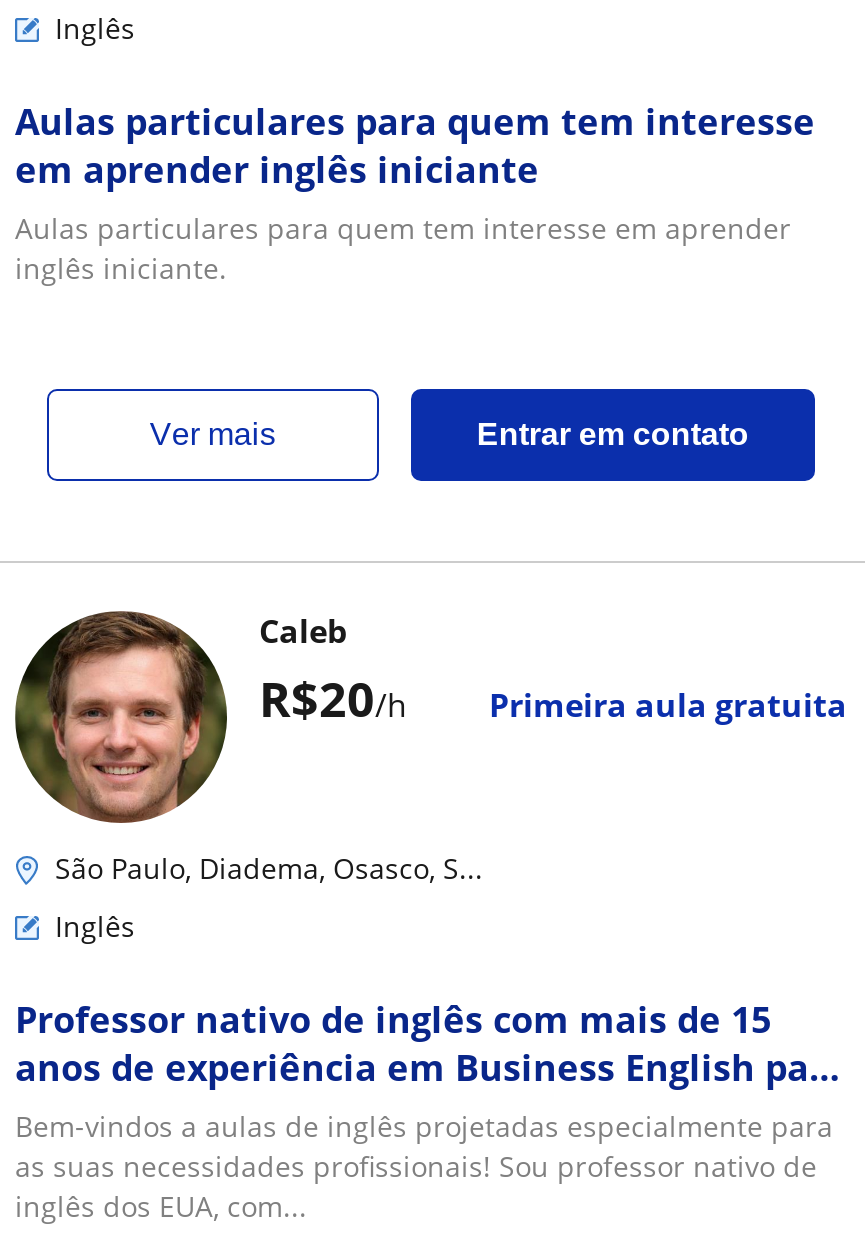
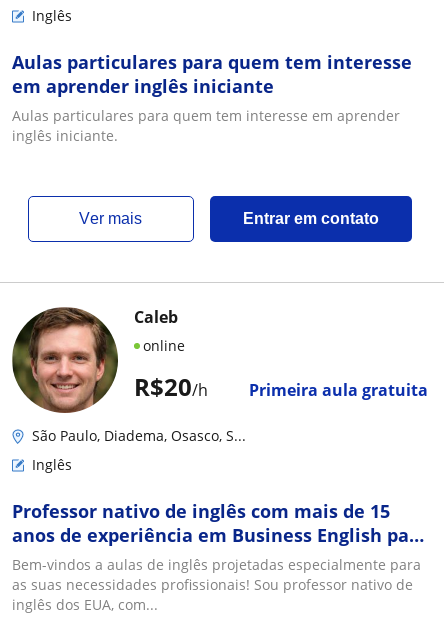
moved [259,665,847,731] -> [134,370,428,403]: R$20/h | Primeira aula gratuita
none -> [143,336,185,355] online

